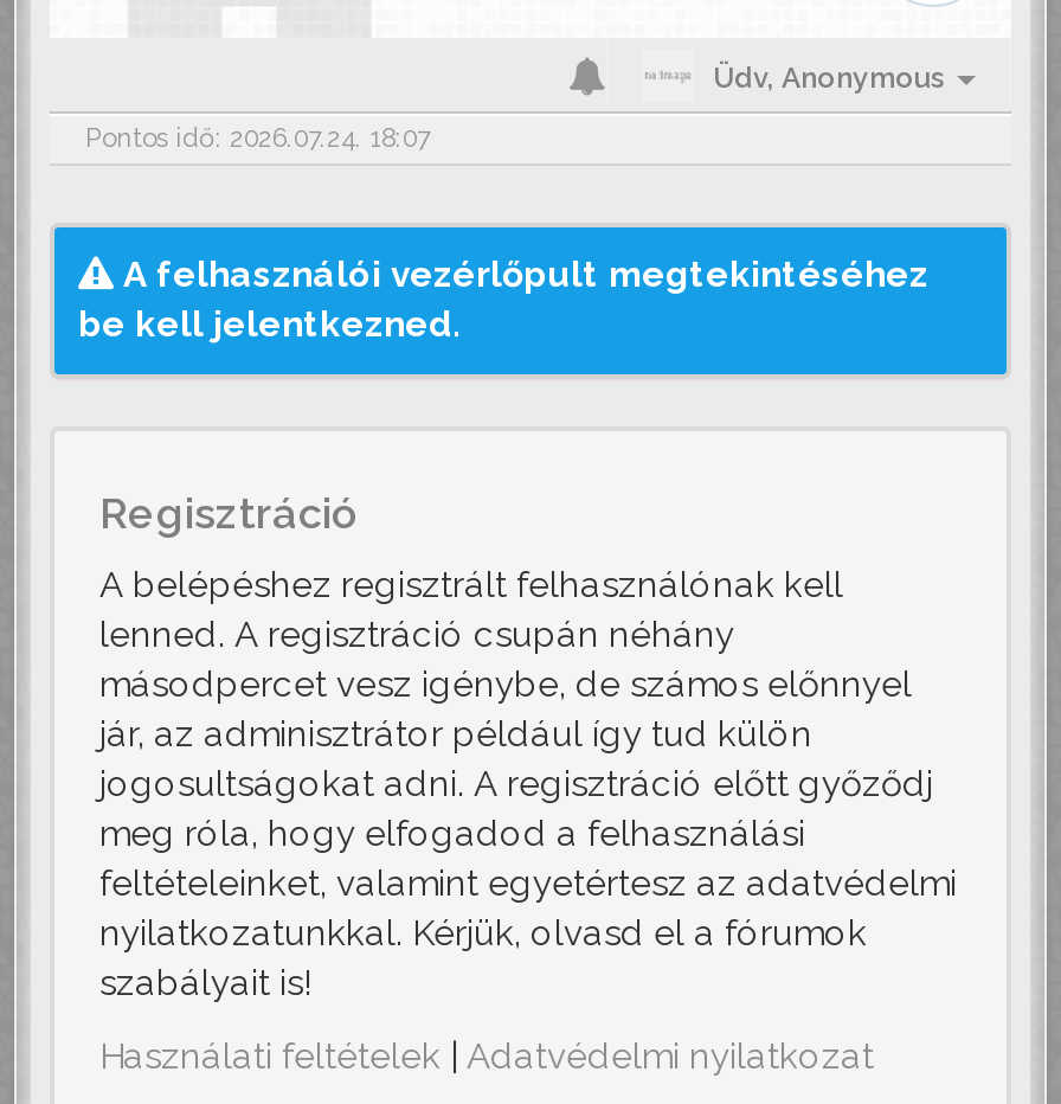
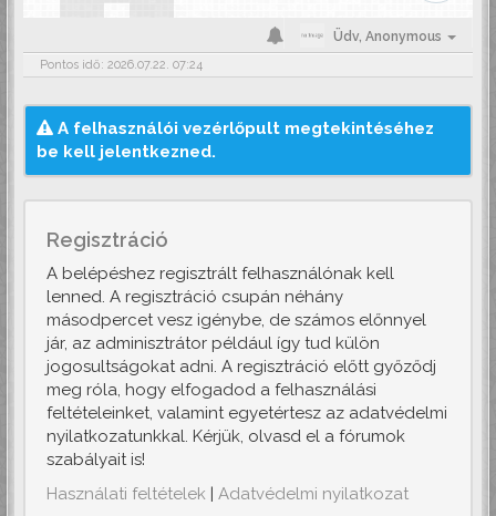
[85,123,431,154] Pontos idő: 2026.07.24. 18:07 -> [40,58,203,72] Pontos idő: 2026.07.22. 07:24

